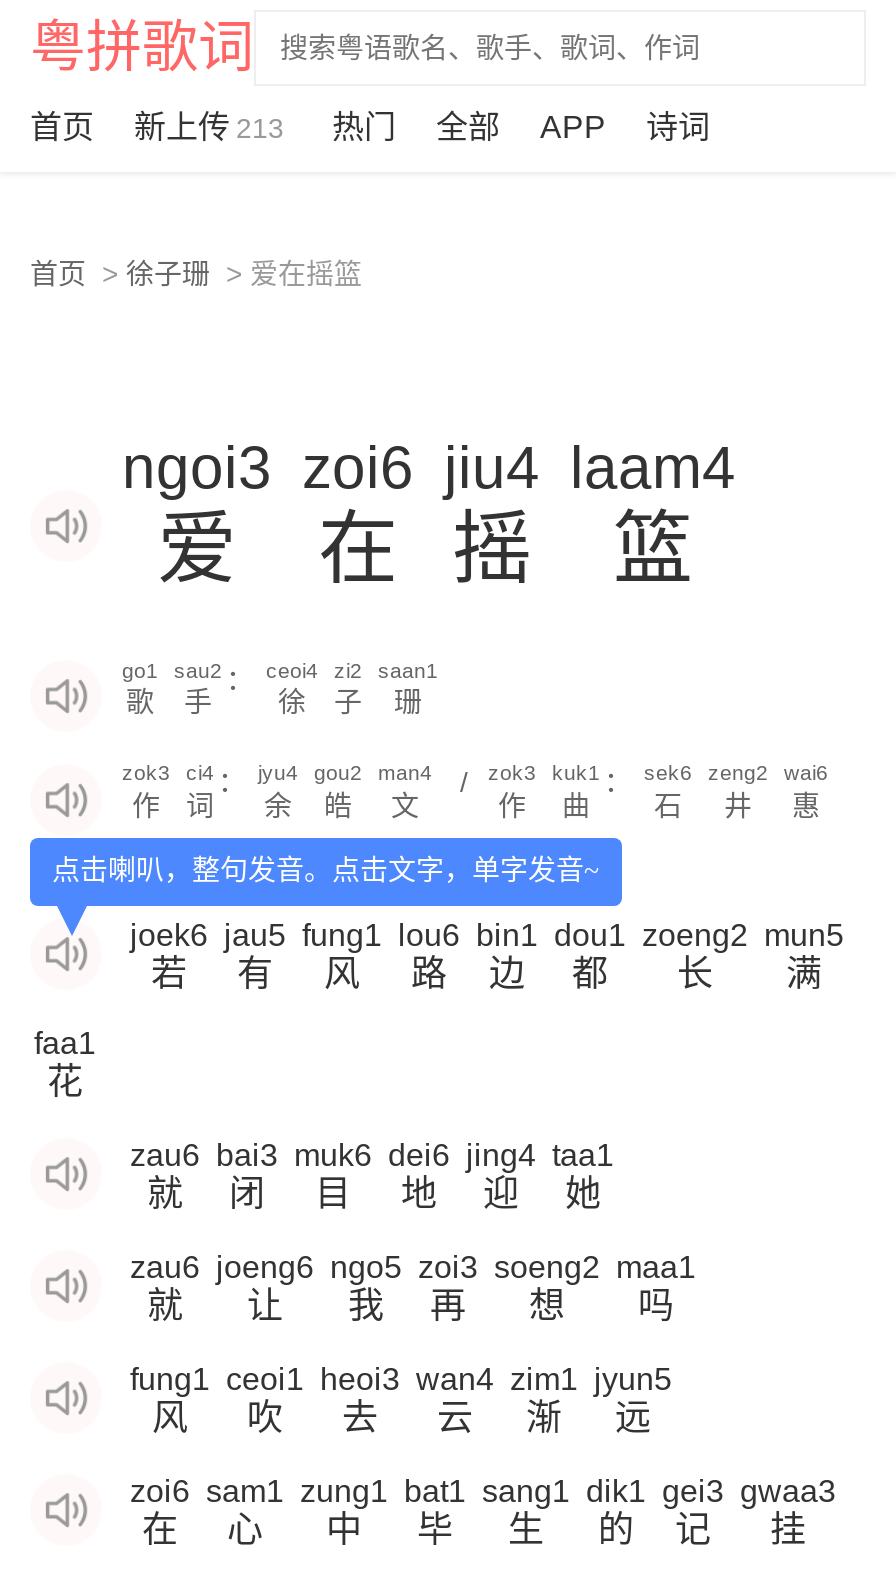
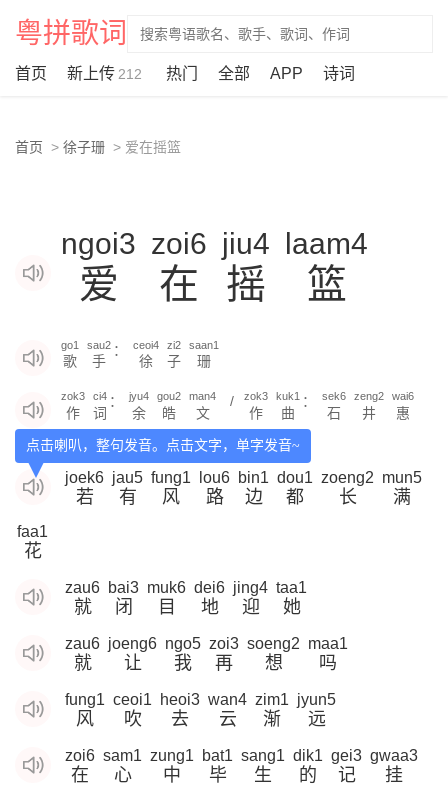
[30,110,710,144] 首页 新上传 213 热门 全部 APP 诗词 -> [15,65,355,82] 首页 新上传 212 热门 全部 APP 诗词

